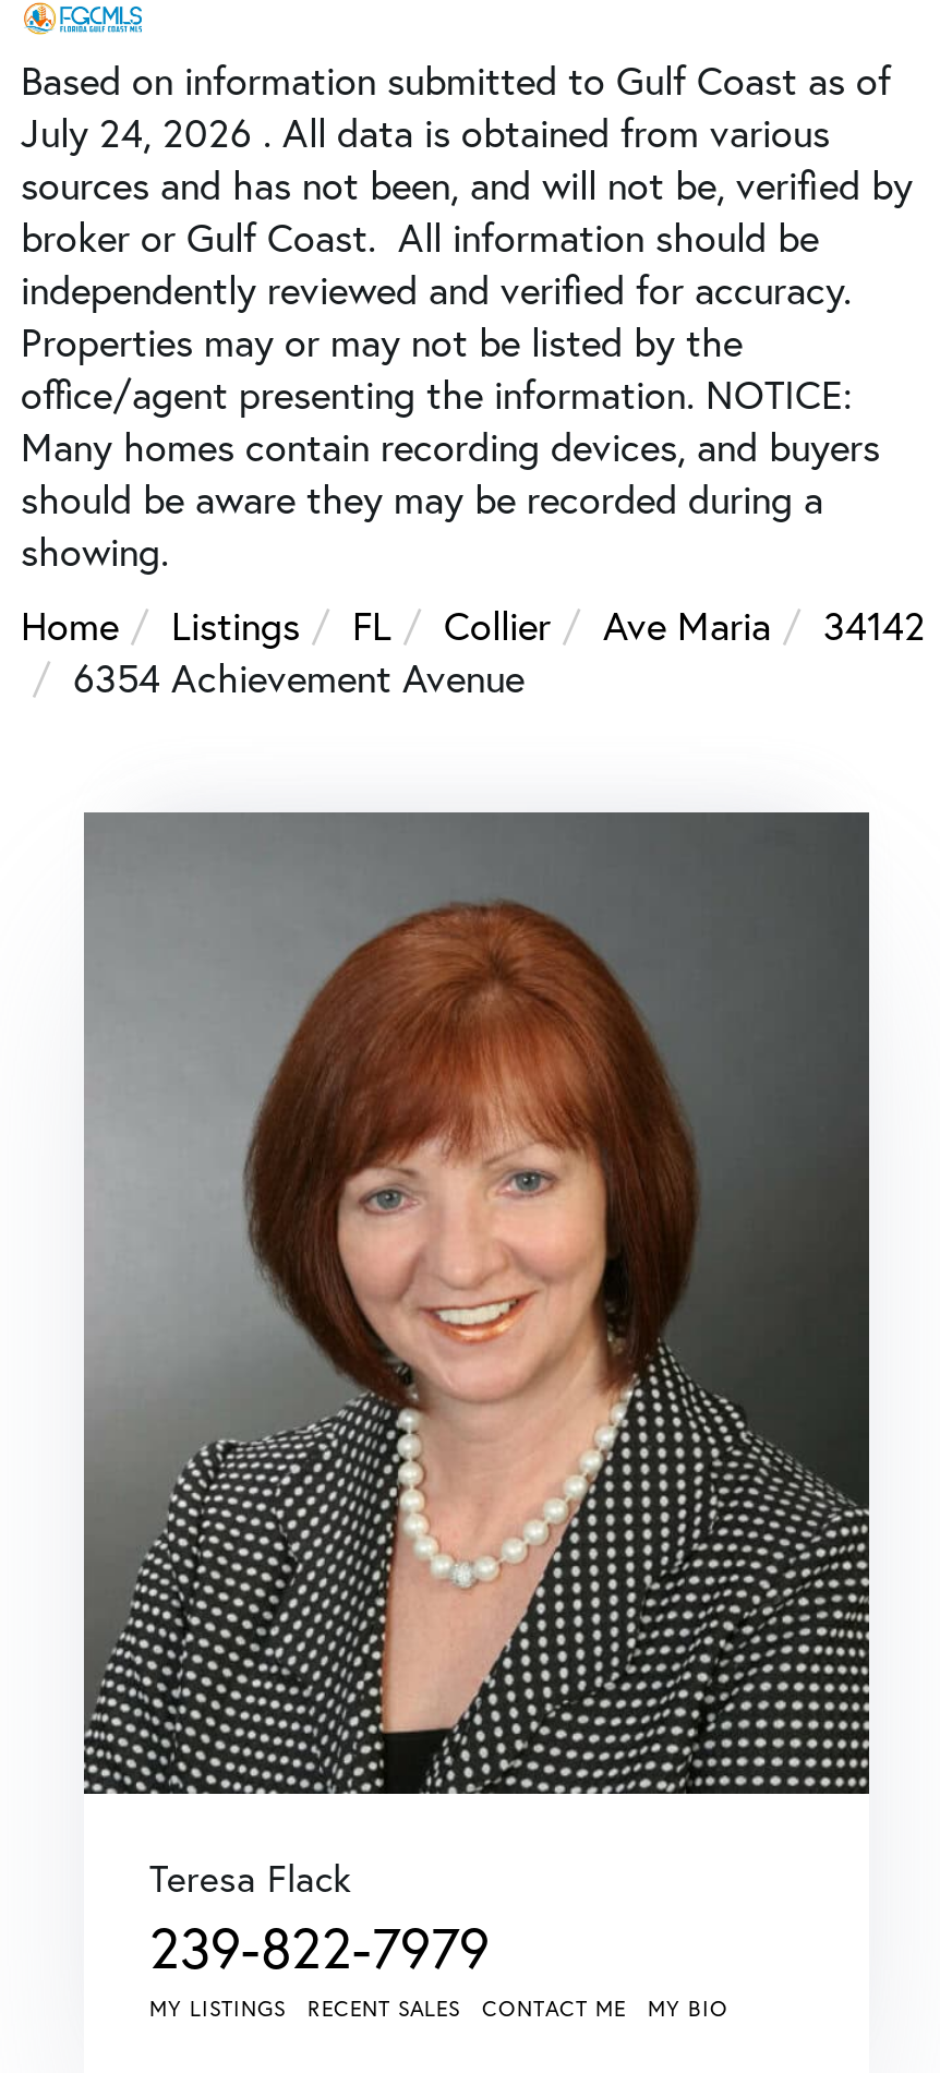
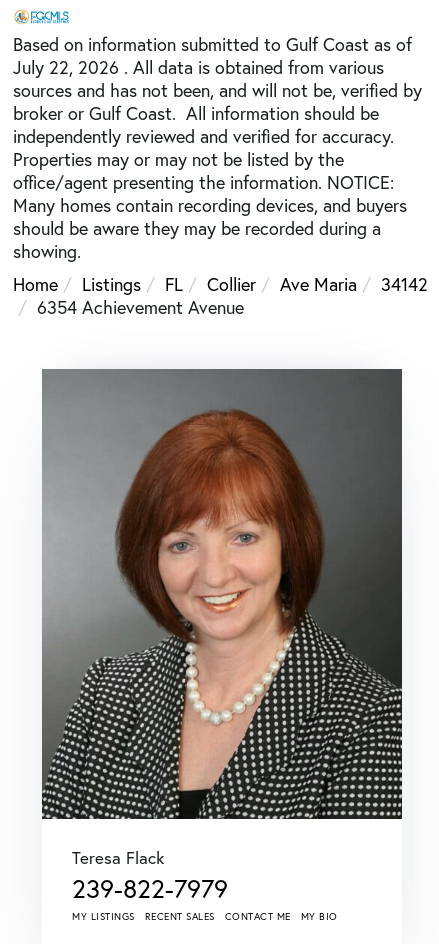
[21,106,830,158] July 24, 2026 . All data is obtained from various -> [13,56,384,79] July 22, 2026 . All data is obtained from various

